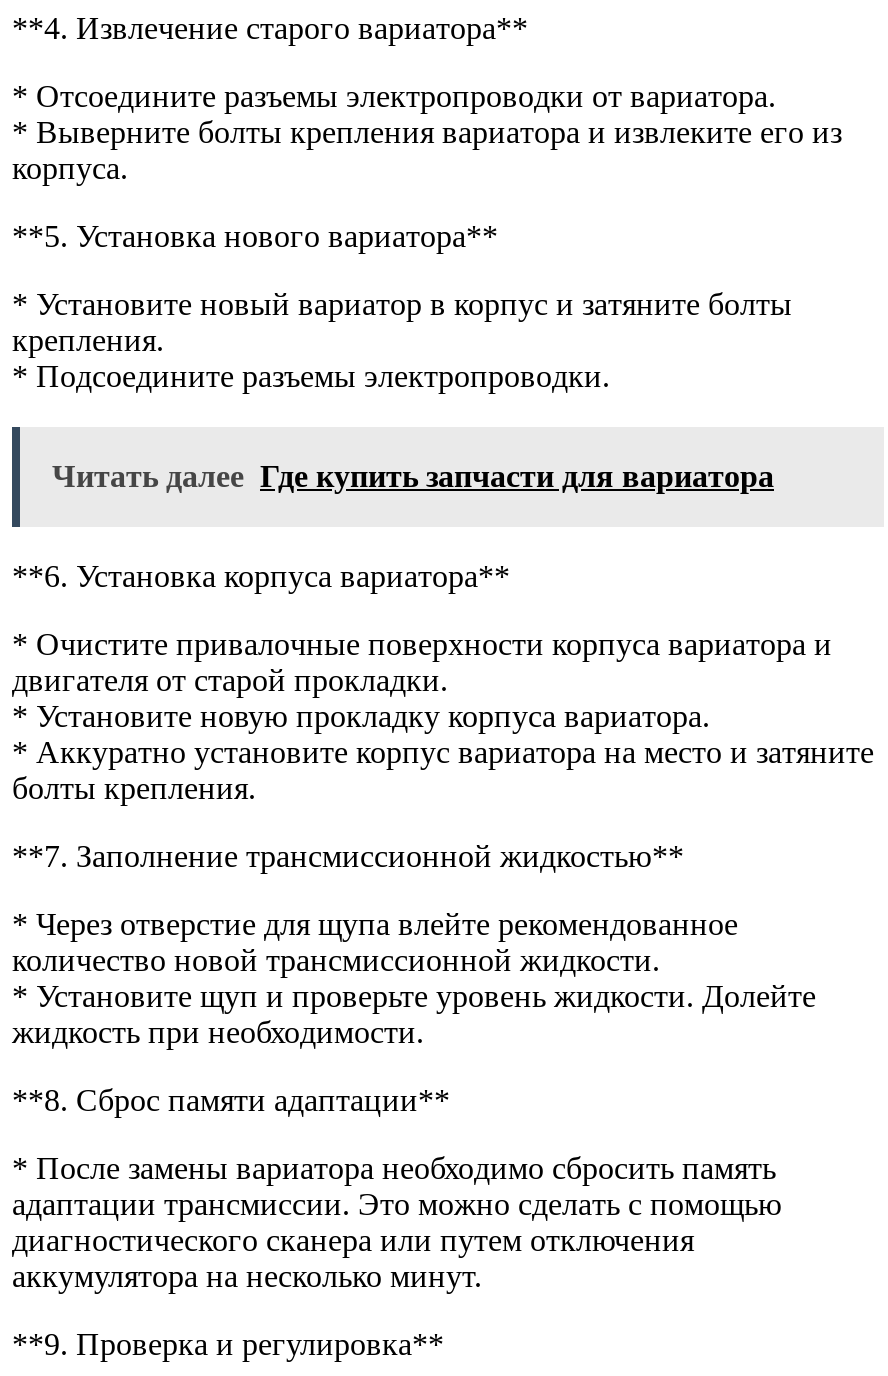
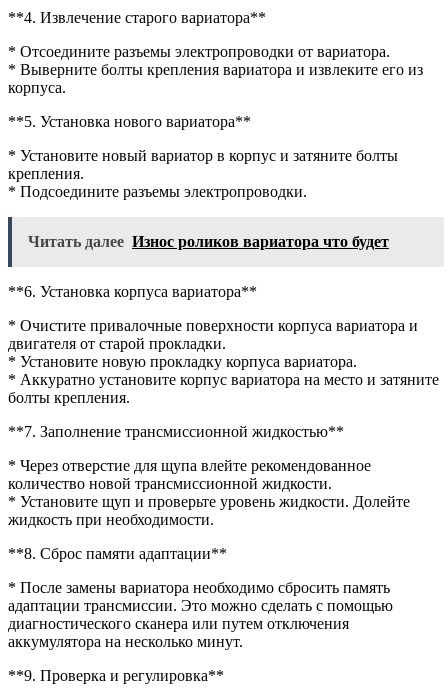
[52,459,774,493] Читать далее Где купить запчасти для вариатора -> [28,233,389,250] Читать далее Износ роликов вариатора что будет

